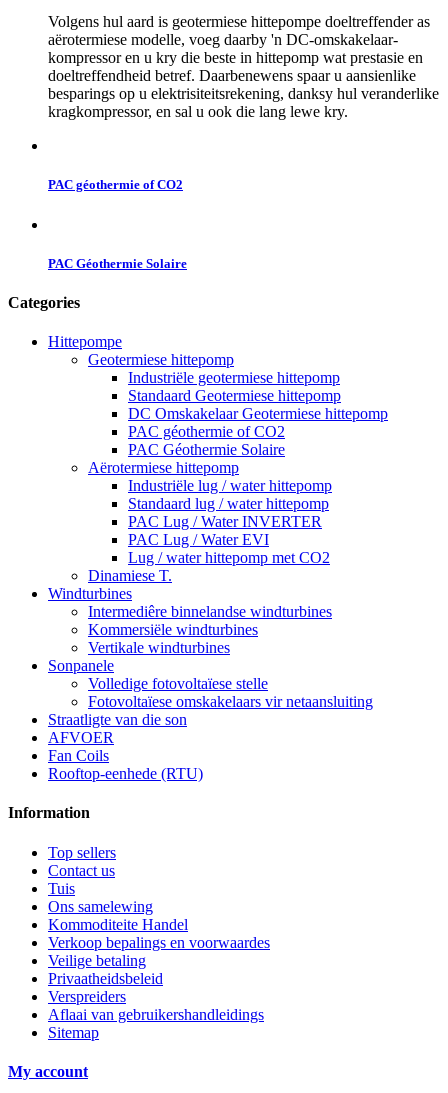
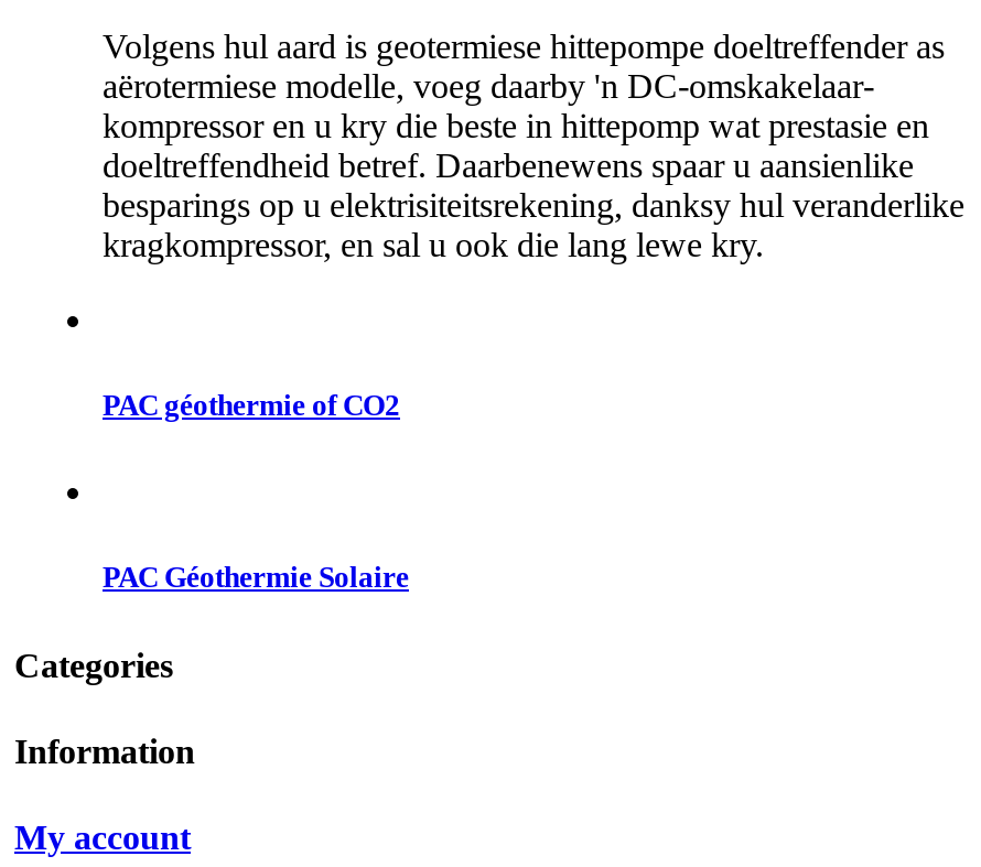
[48,333,388,782] Hittepompe | Geotermiese hittepomp | Industriële geotermiese hittepomp | Standaard Geotermiese hittepomp | DC Omskakelaar Geotermiese hittepomp | PAC géothermie of CO2 | PAC Géothermie Solaire | Aërotermiese hittepomp | Industriële lug / water hittepomp | Standaard lug / water hittepomp | PAC Lug / Water INVERTER | PAC Lug / Water EVI | Lug / water hittepomp met CO2 | Dinamiese T. | Windturbines | Intermediêre binnelandse windturbines | Kommersiële windturbines | Vertikale windturbines | Sonpanele | Volledige fotovoltaïese stelle | Fotovoltaïese omskakelaars vir netaansluiting | Straatligte van die son | AFVOER | Fan Coils | Rooftop-eenhede (RTU) -> none
[48,844,270,1041] Top sellers | Contact us | Tuis | Ons samelewing | Kommoditeite Handel | Verkoop bepalings en voorwaardes | Veilige betaling | Privaatheidsbeleid | Verspreiders | Aflaai van gebruikershandleidings | Sitemap -> none

